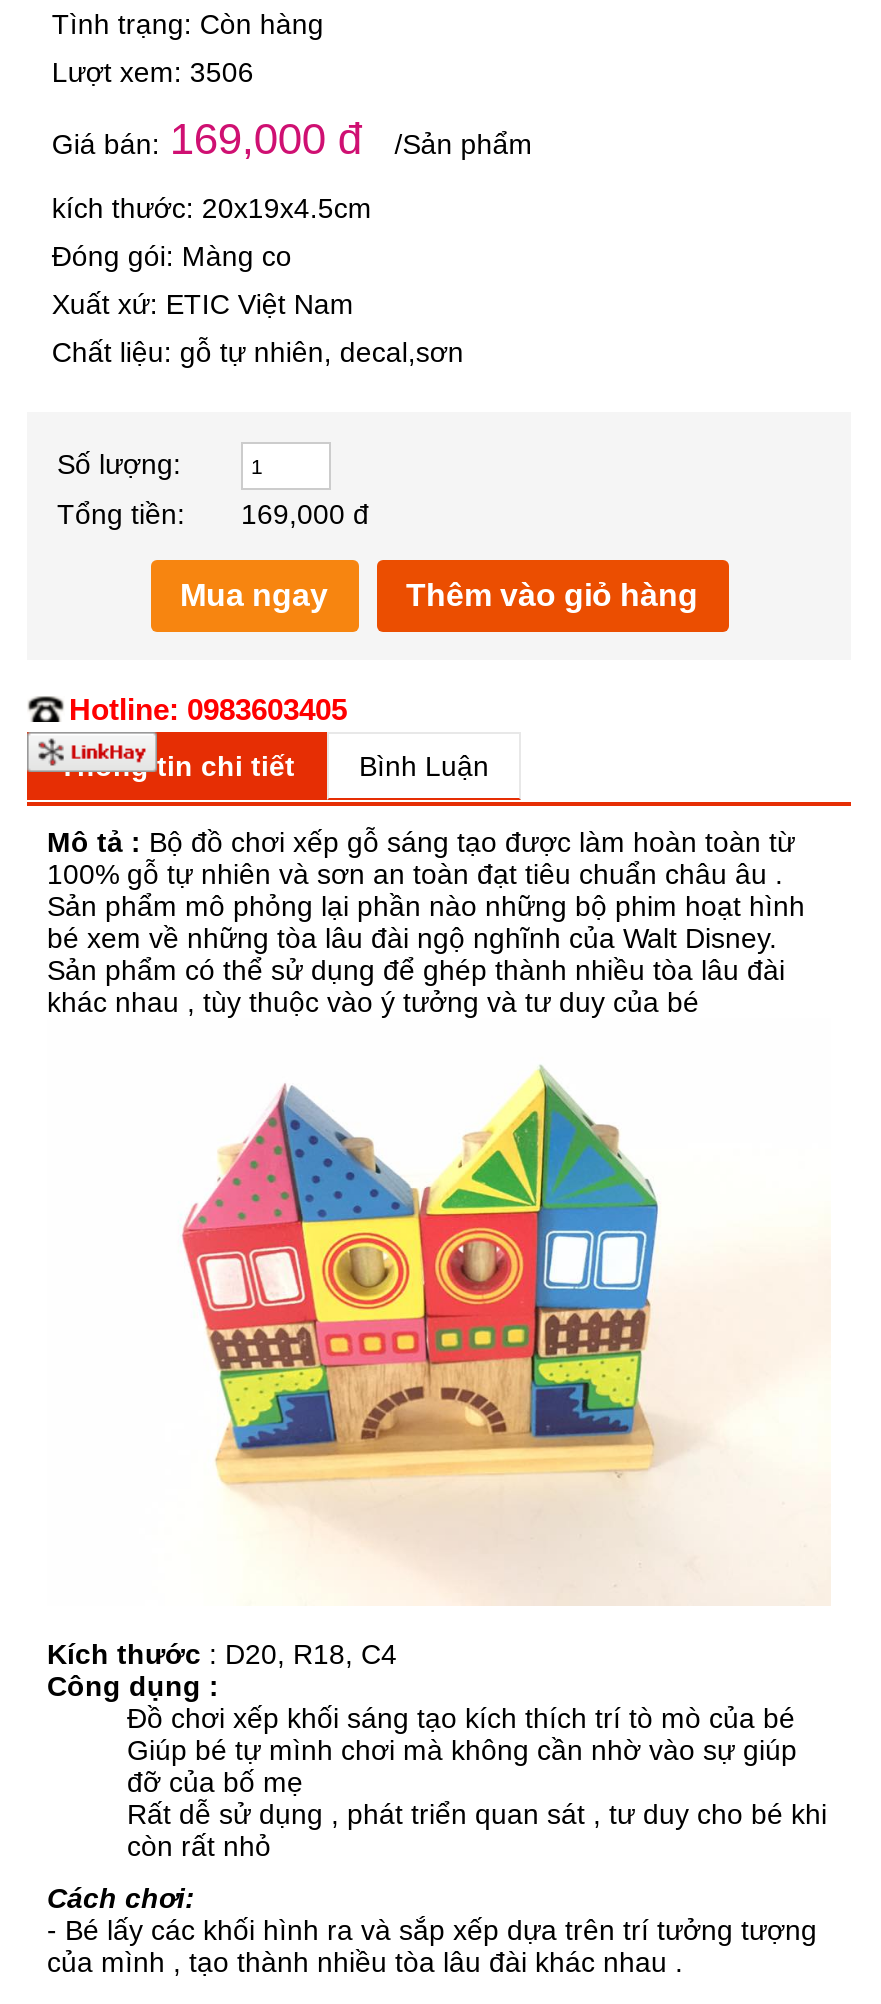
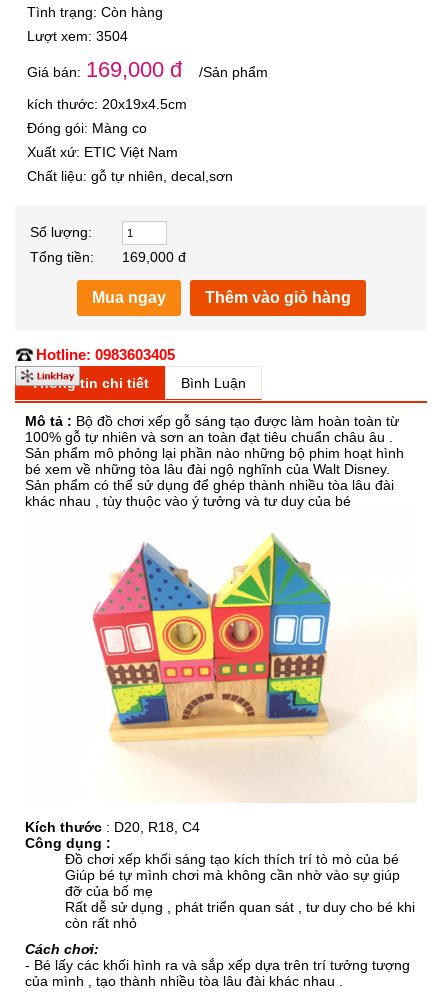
[52,56,254,88] Lượt xem: 3506 -> [27,28,128,44] Lượt xem: 3504

